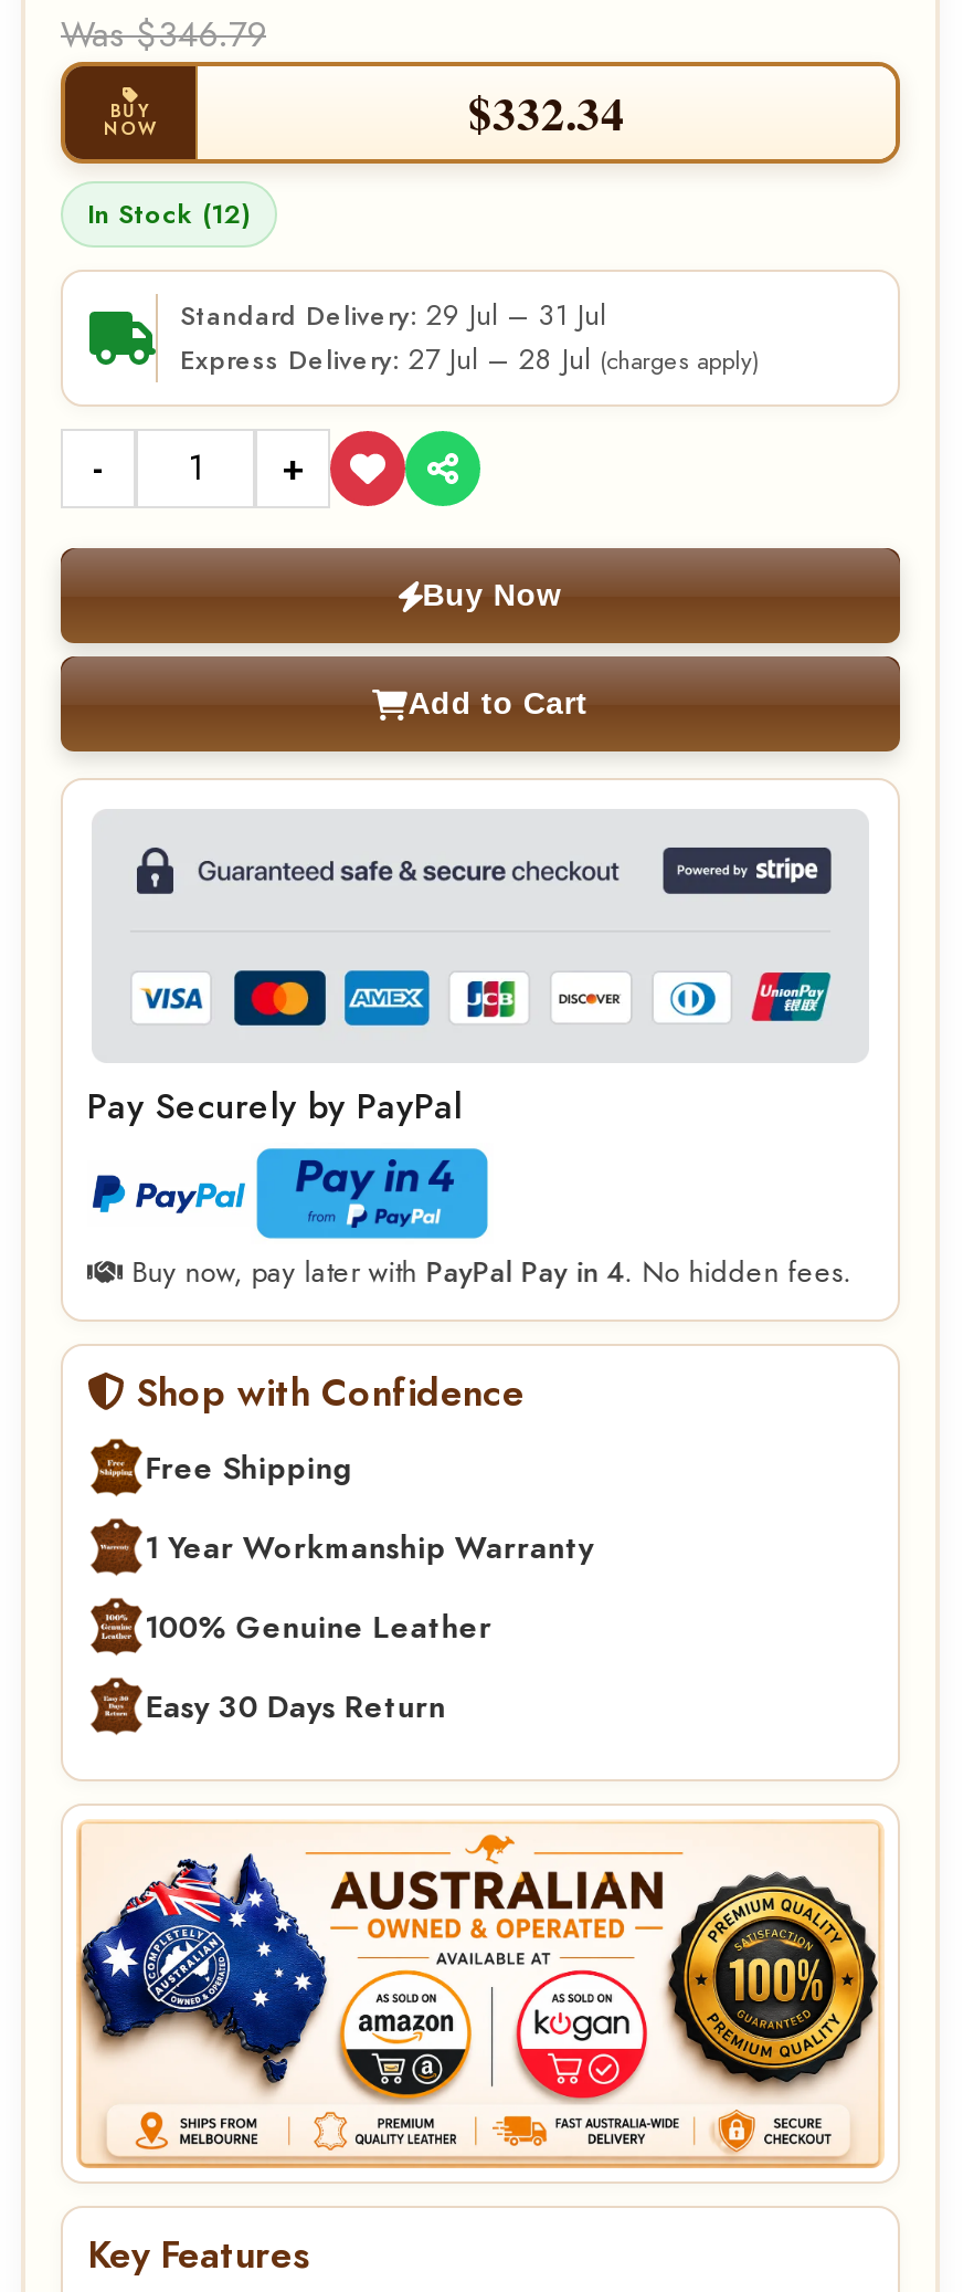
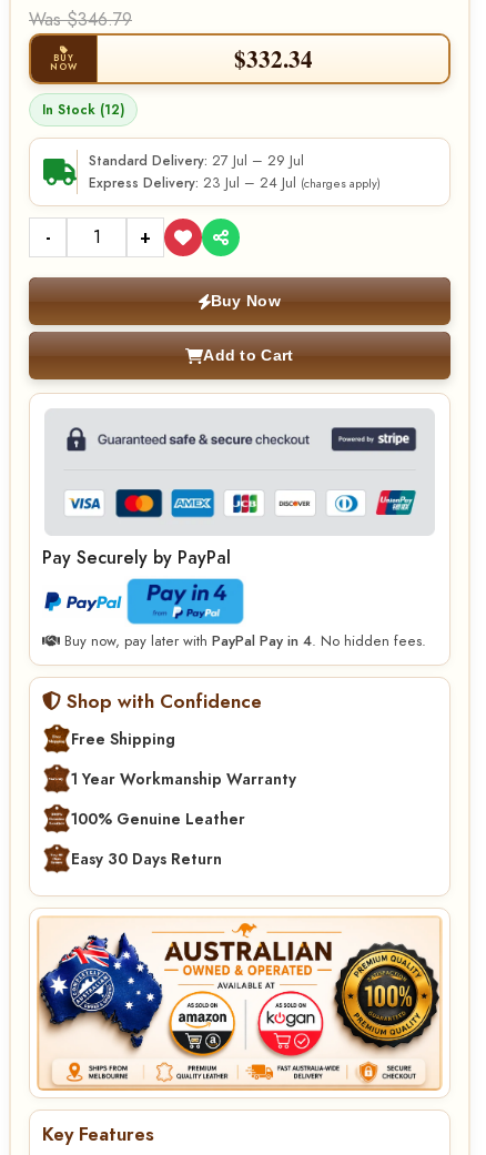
[180,296,606,336] Standard Delivery: 29 Jul – 31 Jul -> [89,151,304,171] Standard Delivery: 27 Jul – 29 Jul
[180,340,759,380] Express Delivery: 27 Jul – 28 Jul (charges apply) -> [89,173,381,193] Express Delivery: 23 Jul – 24 Jul (charges apply)

